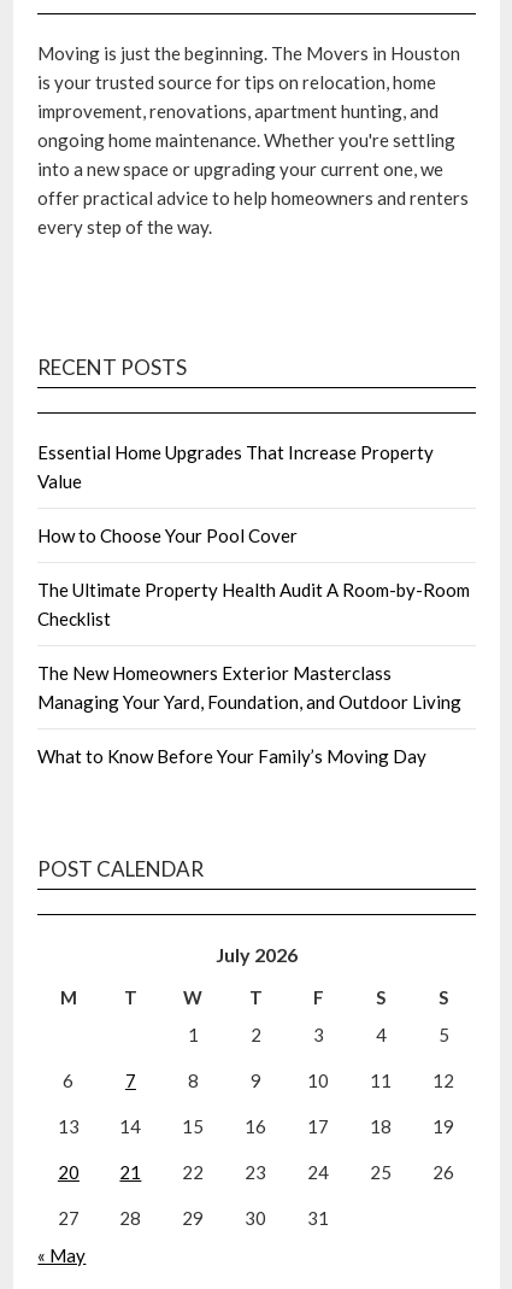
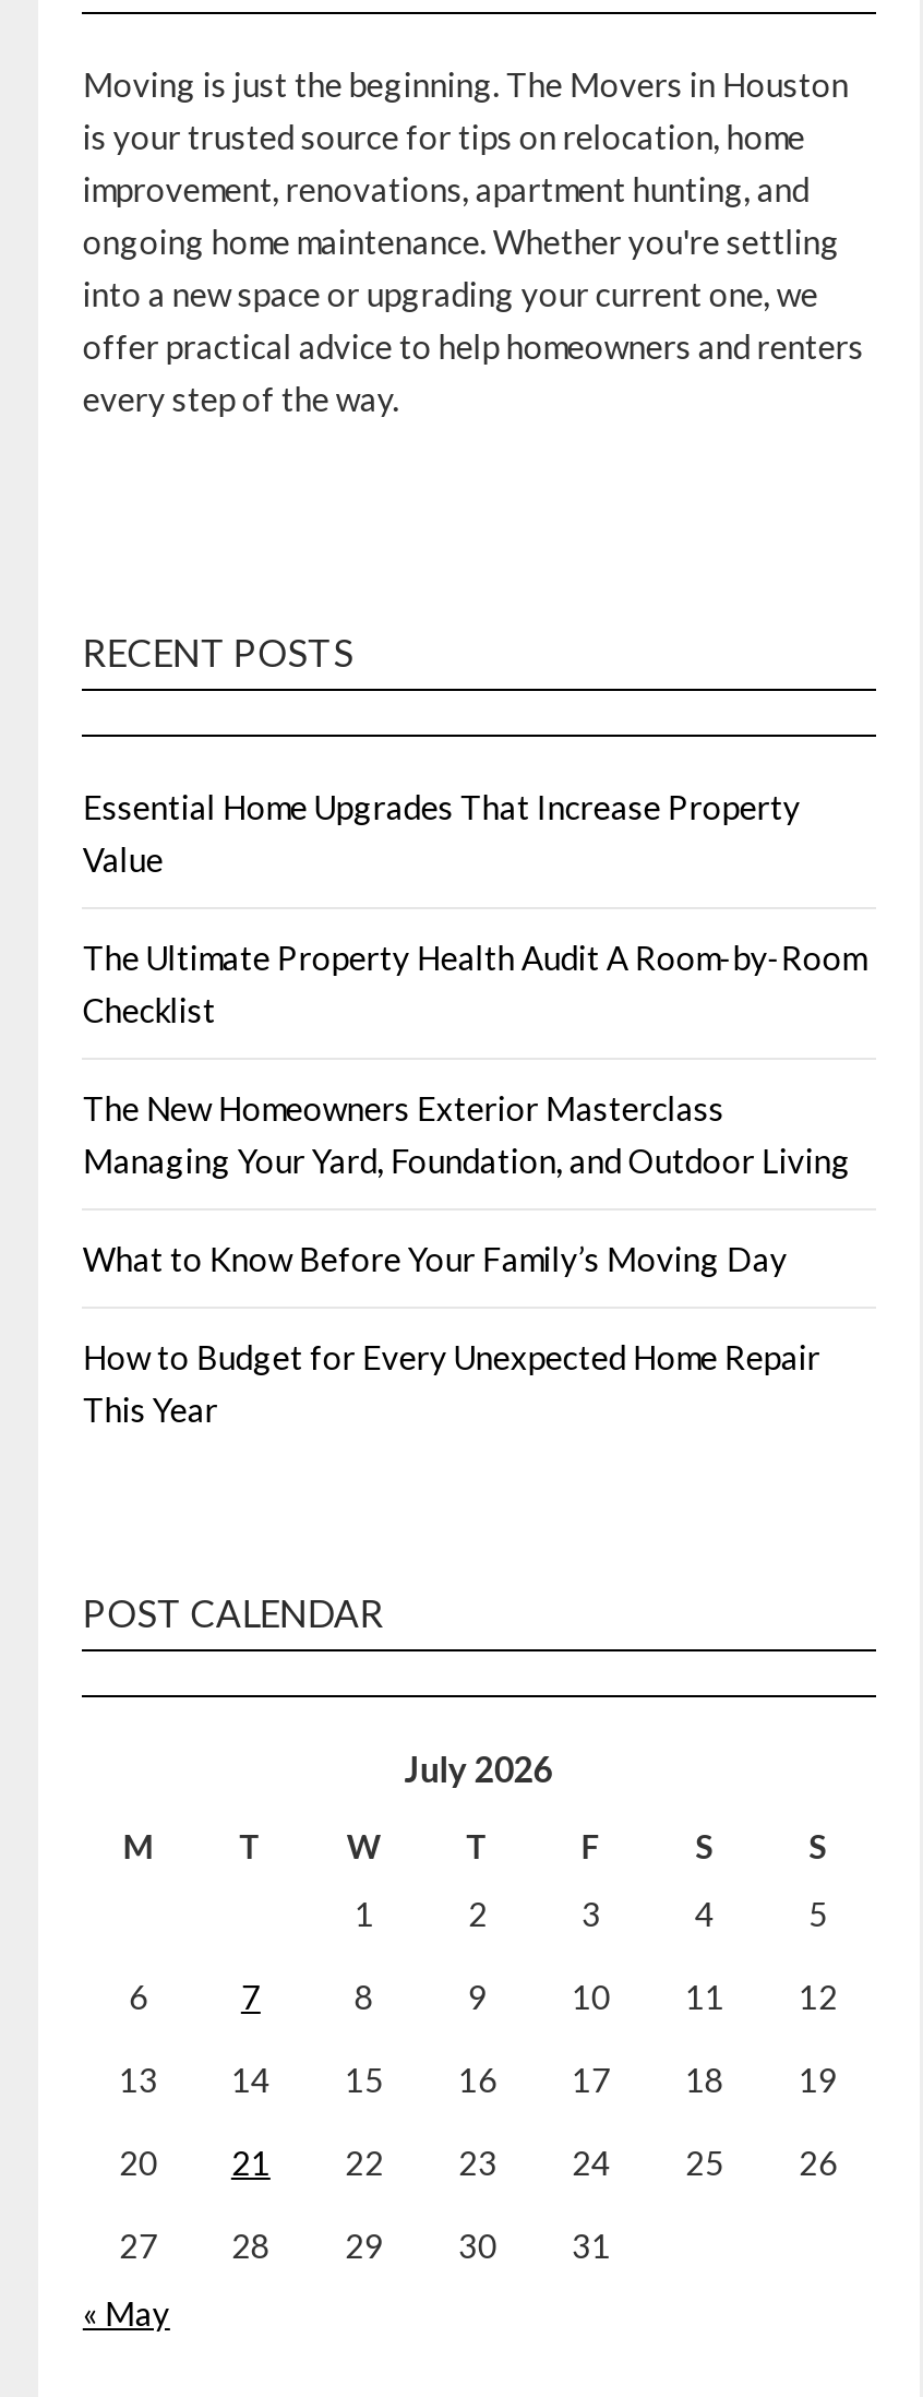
[38,524,298,546] How to Choose Your Pool Cover -> none
moved [38,579,470,767] -> [83,937,866,1278]: The Ultimate Property Health Audit A Room-by-Room | Checklist | The New Homeowners Exterior Masterclass | Managing Your Yard, Foundation, and Outdoor Living | What to Know Before Your Family’s Moving Day
none -> [83,1337,820,1428] How to Budget for Every Unexpected Home Repair | This Year

